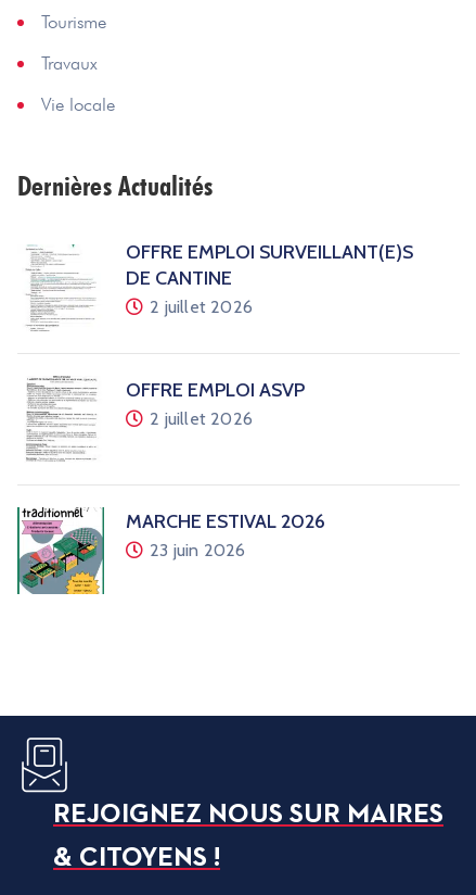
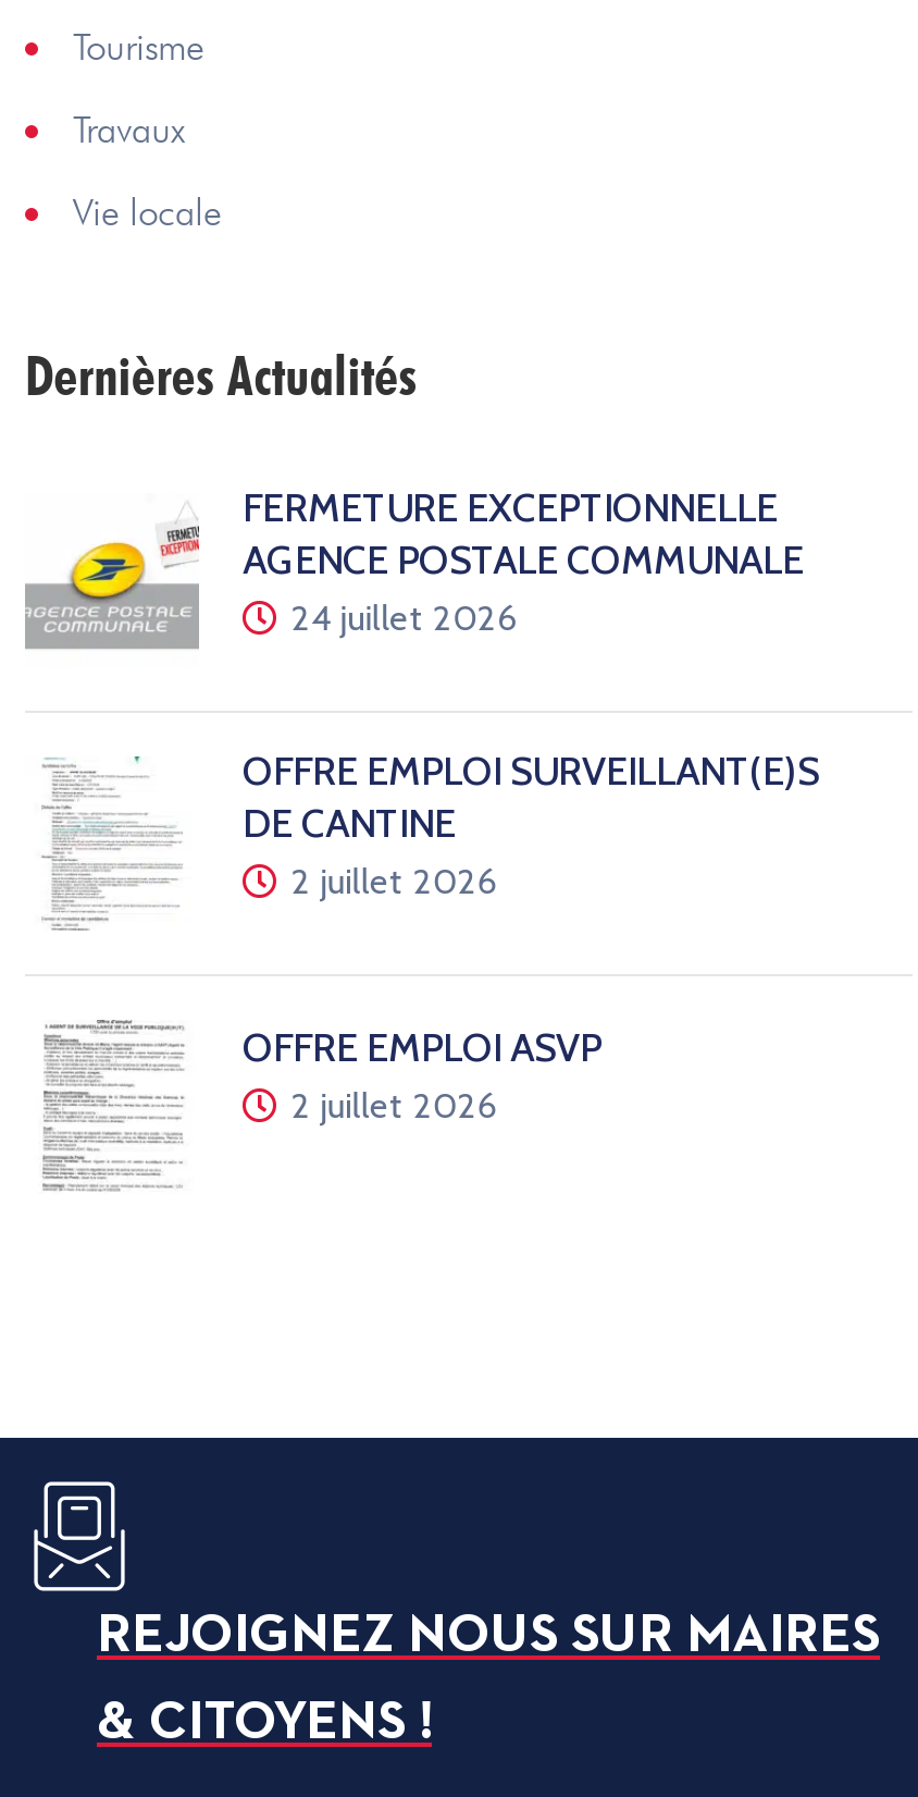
none -> [25,484,804,650] [image] | FERMETURE EXCEPTIONNELLE | AGENCE POSTALE COMMUNALE | 24 juillet 2026
moved [126,240,413,429] -> [243,747,819,1126]: OFFRE EMPLOI SURVEILLANT(E)S | DE CANTINE | 2 juillet 2026 | OFFRE EMPLOI ASVP | 2 juillet 2026
[16,506,325,595] [image] | MARCHE ESTIVAL 2026 | 23 juin 2026 -> none

